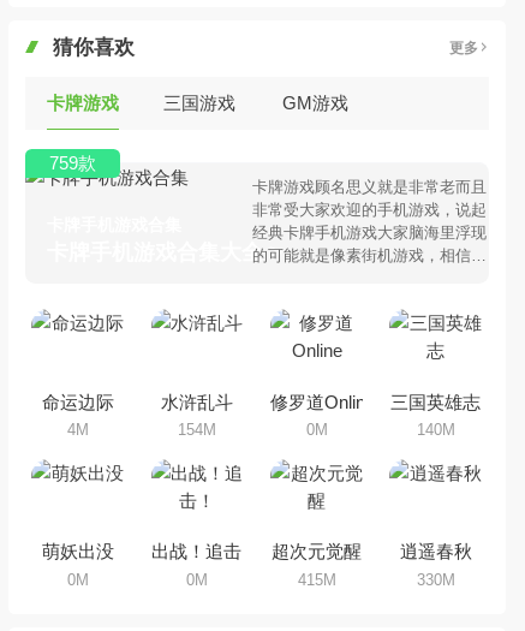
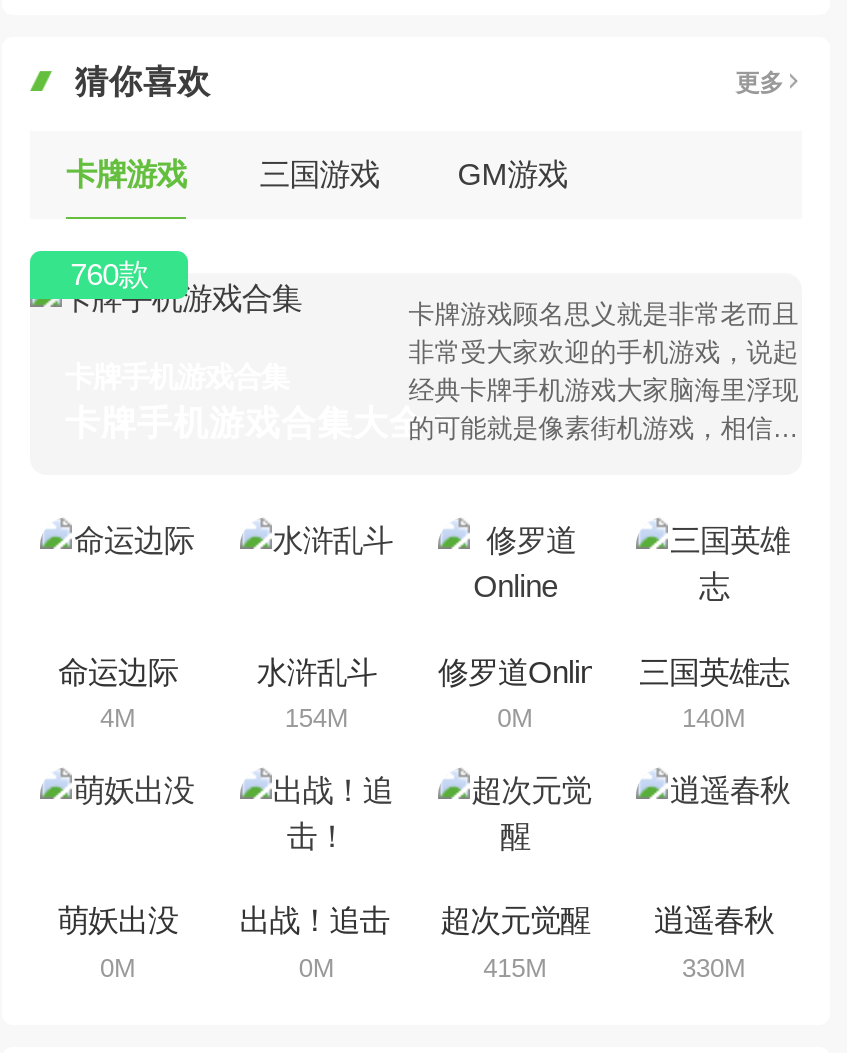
[49,152,96,173] 759款 -> [70,257,148,291] 760款

